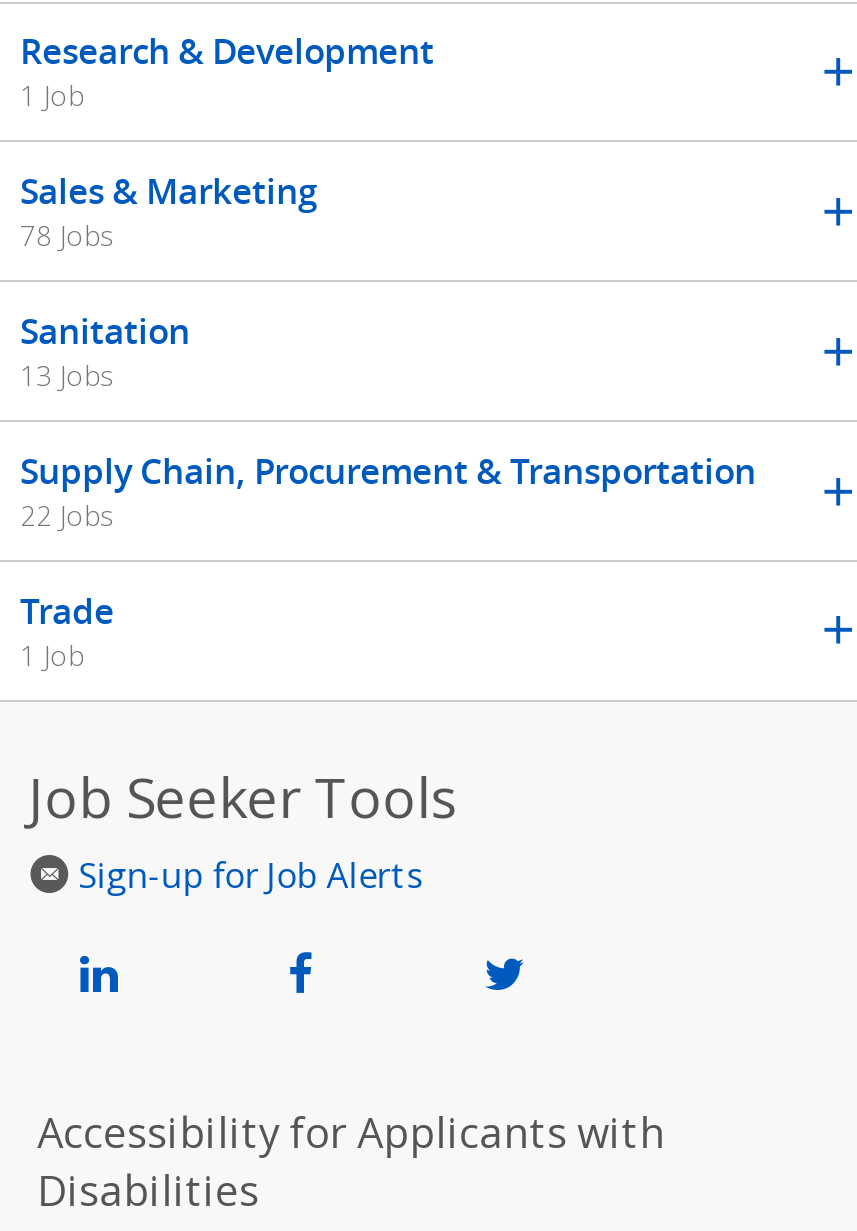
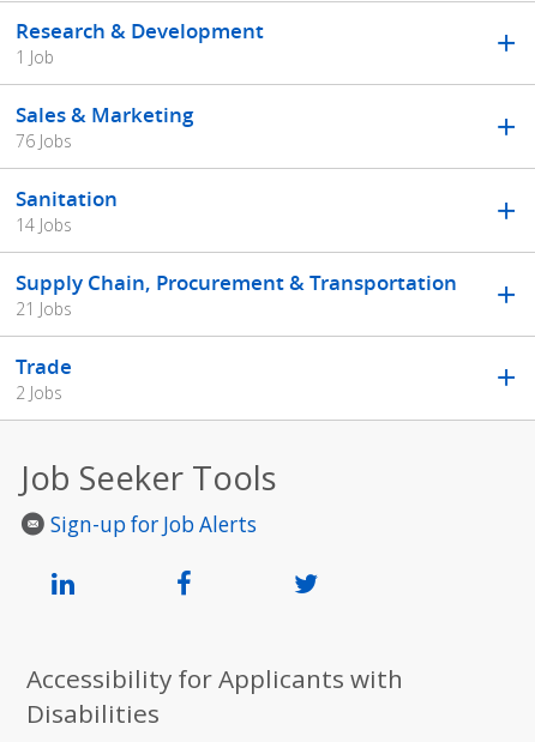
[20,217,114,255] 78 Jobs -> [16,130,72,153] 76 Jobs
[20,357,114,395] 13 Jobs -> [16,214,72,237] 14 Jobs
[20,496,114,534] 22 Jobs -> [16,298,72,320] 21 Jobs
[20,636,84,674] 1 Job -> [16,381,62,404] 2 Jobs

